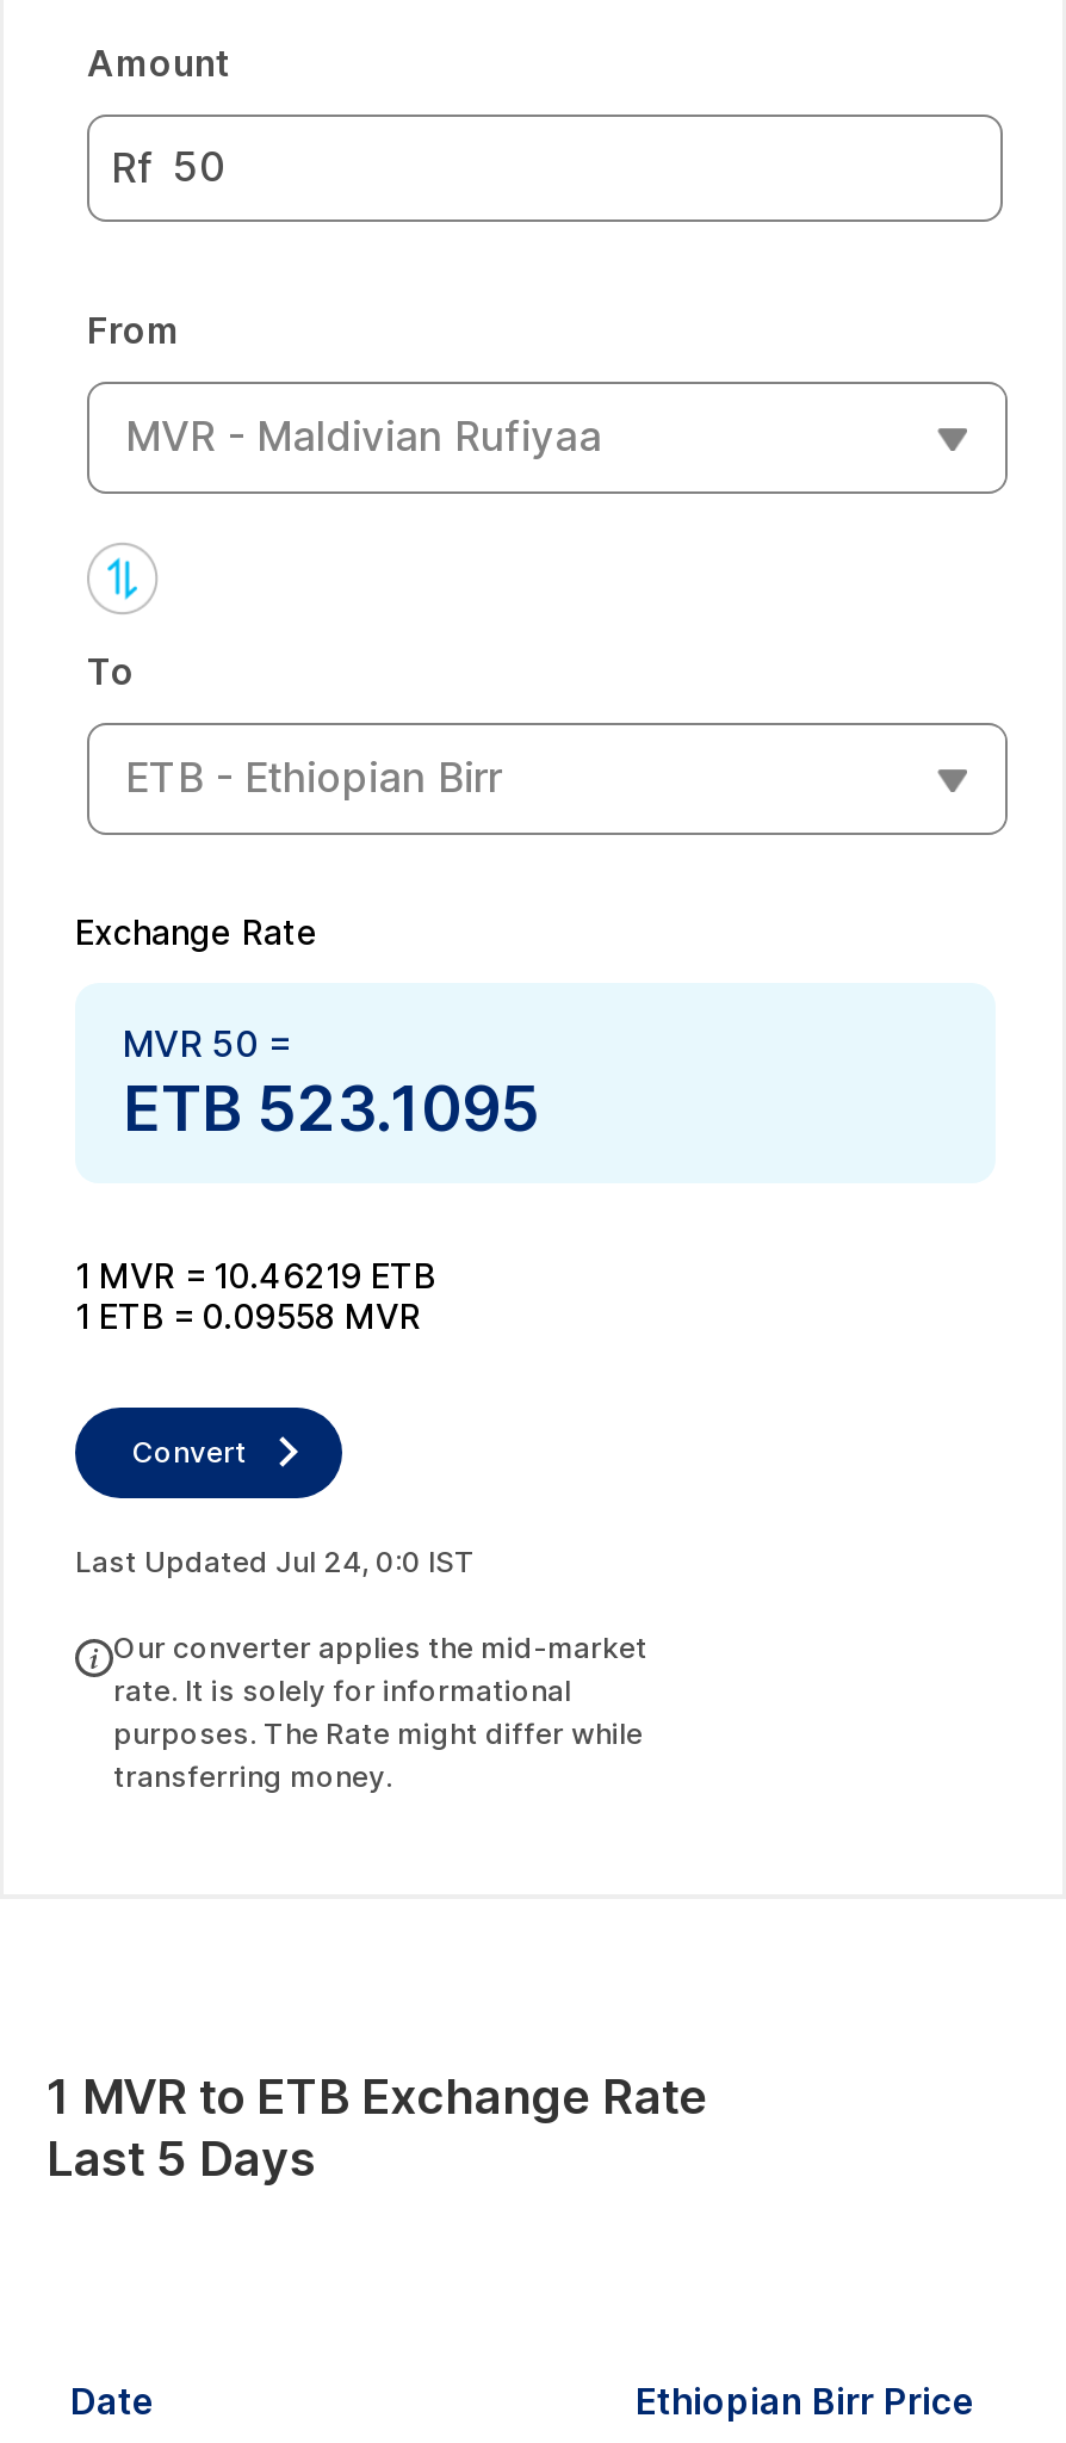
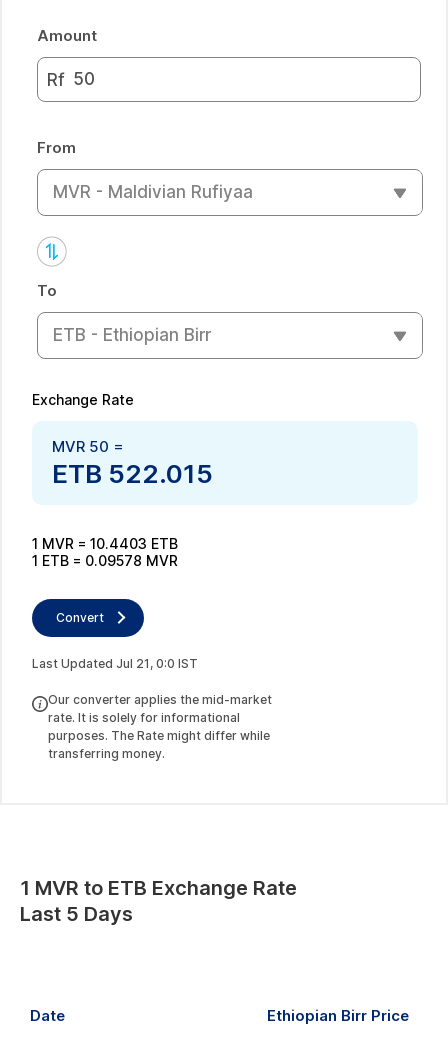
[123,1070,540,1144] ETB 523.1095 -> [52,457,213,488] ETB 522.015
[75,1254,435,1294] 1 MVR = 10.46219 ETB -> [32,534,178,551] 1 MVR = 10.4403 ETB
[75,1294,421,1335] 1 ETB = 0.09558 MVR -> [32,551,178,568] 1 ETB = 0.09578 MVR
[75,1542,476,1578] Last Updated Jul 24, 0:0 IST -> [32,655,198,670] Last Updated Jul 21, 0:0 IST

